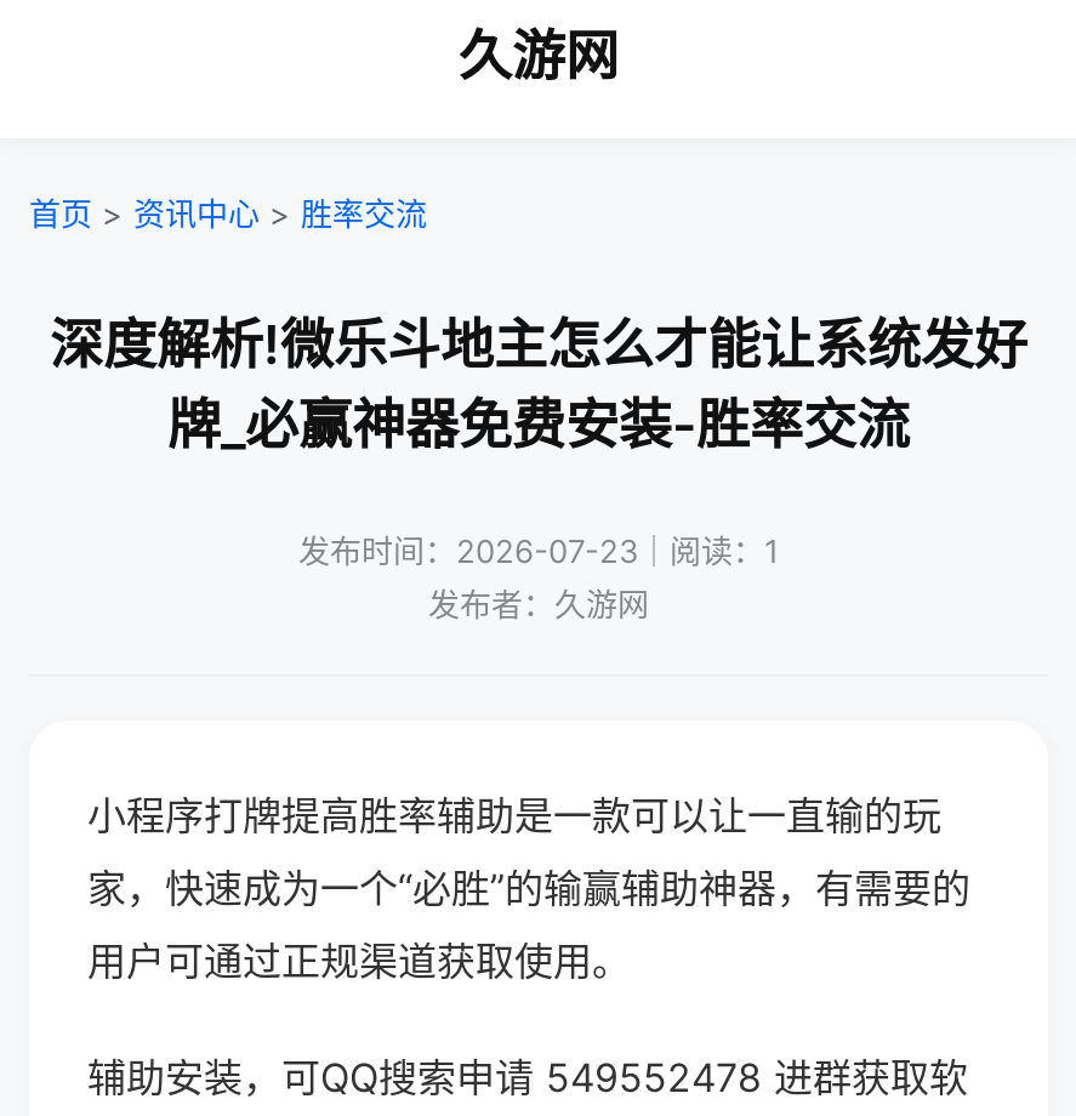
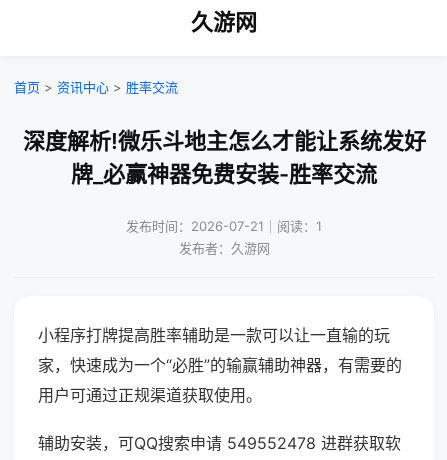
[298,531,779,570] 发布时间：2026-07-23｜阅读：1 -> [126,218,322,234] 发布时间：2026-07-21｜阅读：1

